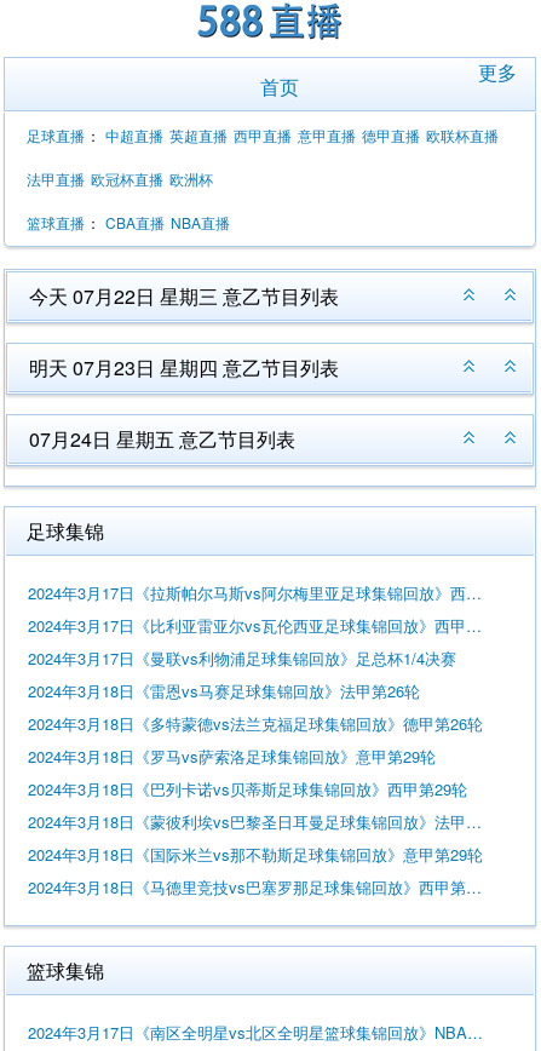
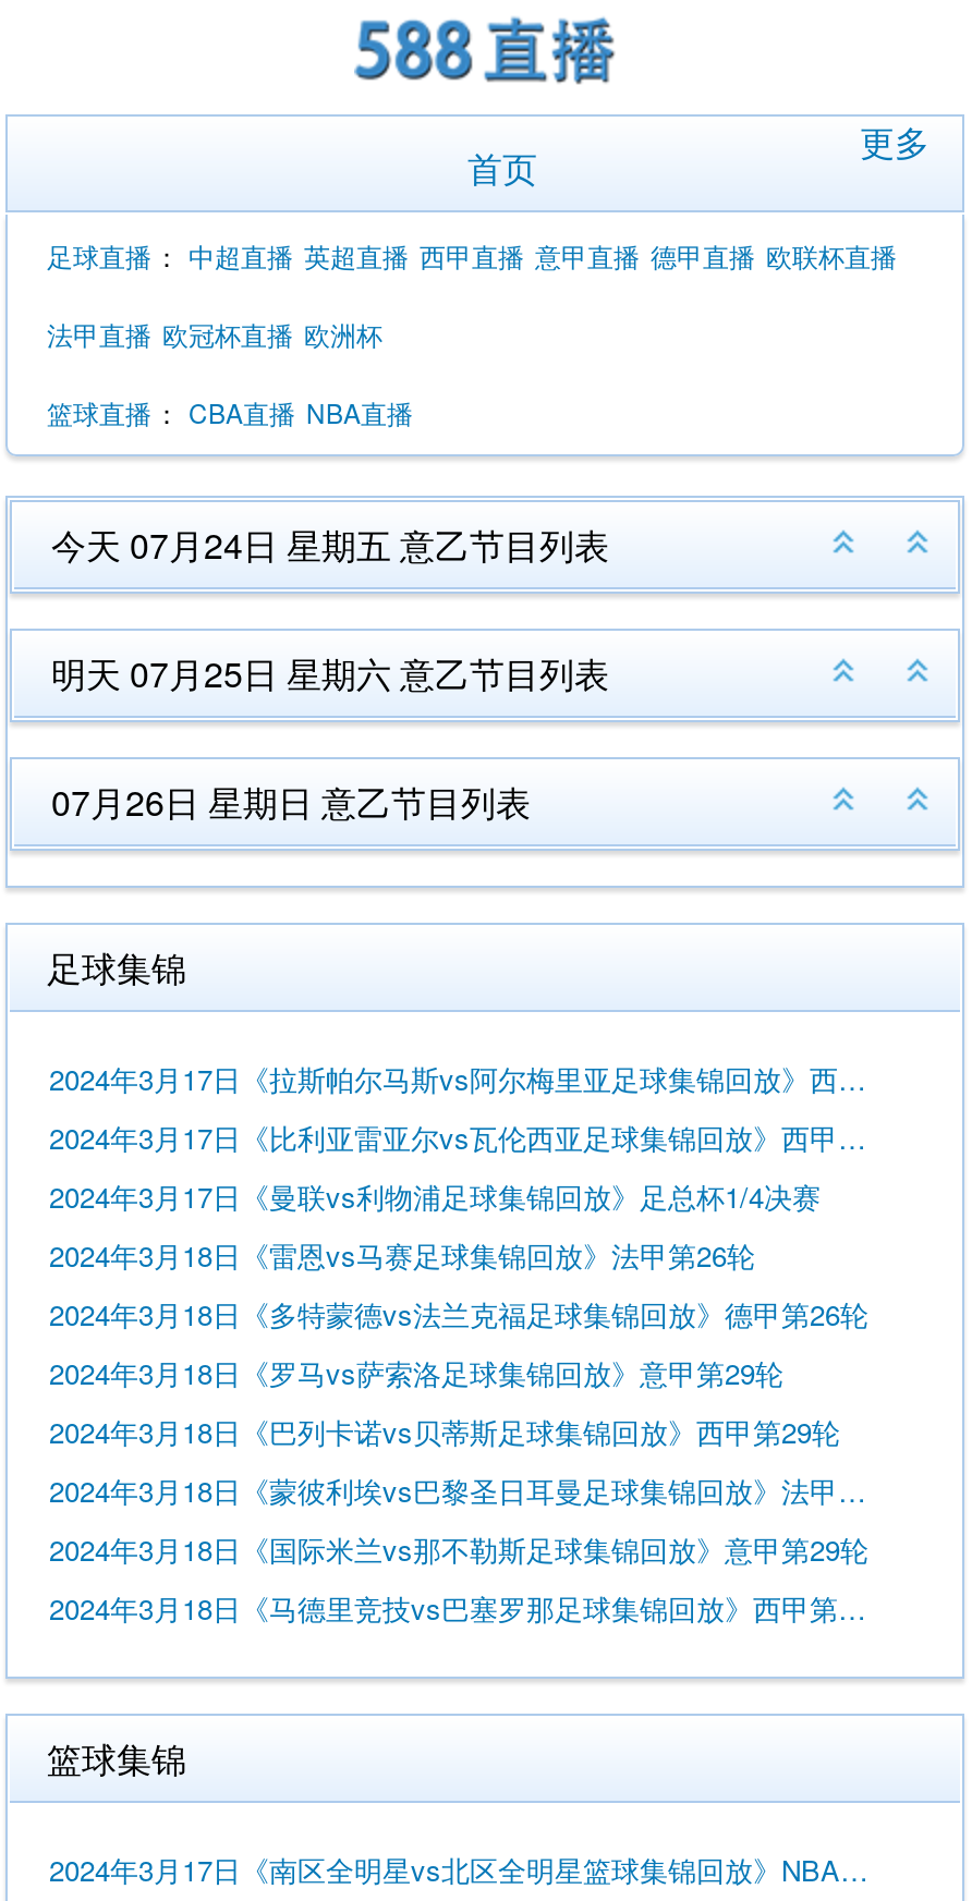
[29,282,339,310] 今天 07月22日 星期三 意乙节目列表 -> [51,520,609,570] 今天 07月24日 星期五 意乙节目列表
[29,354,339,381] 明天 07月23日 星期四 意乙节目列表 -> [51,648,609,698] 明天 07月25日 星期六 意乙节目列表
[29,425,295,453] 07月24日 星期五 意乙节目列表 -> [51,777,531,827] 07月26日 星期日 意乙节目列表

